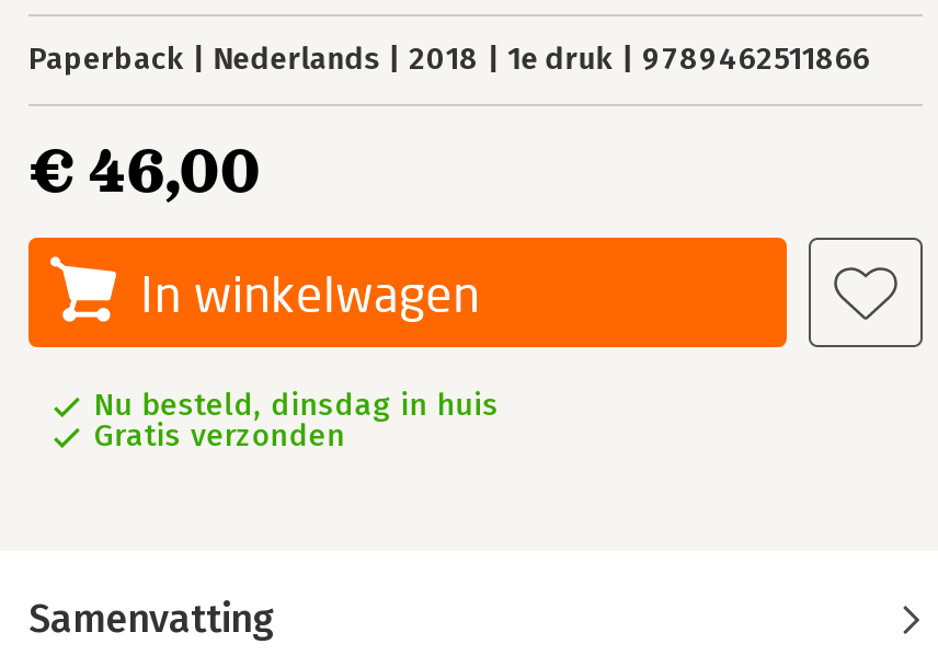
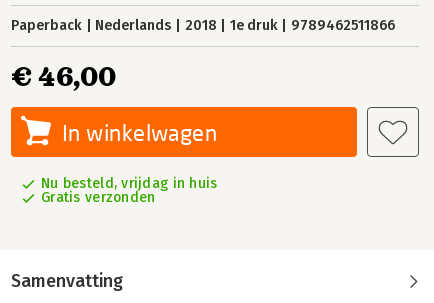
[94,387,499,424] Nu besteld, dinsdag in huis -> [41,175,218,192] Nu besteld, vrijdag in huis

